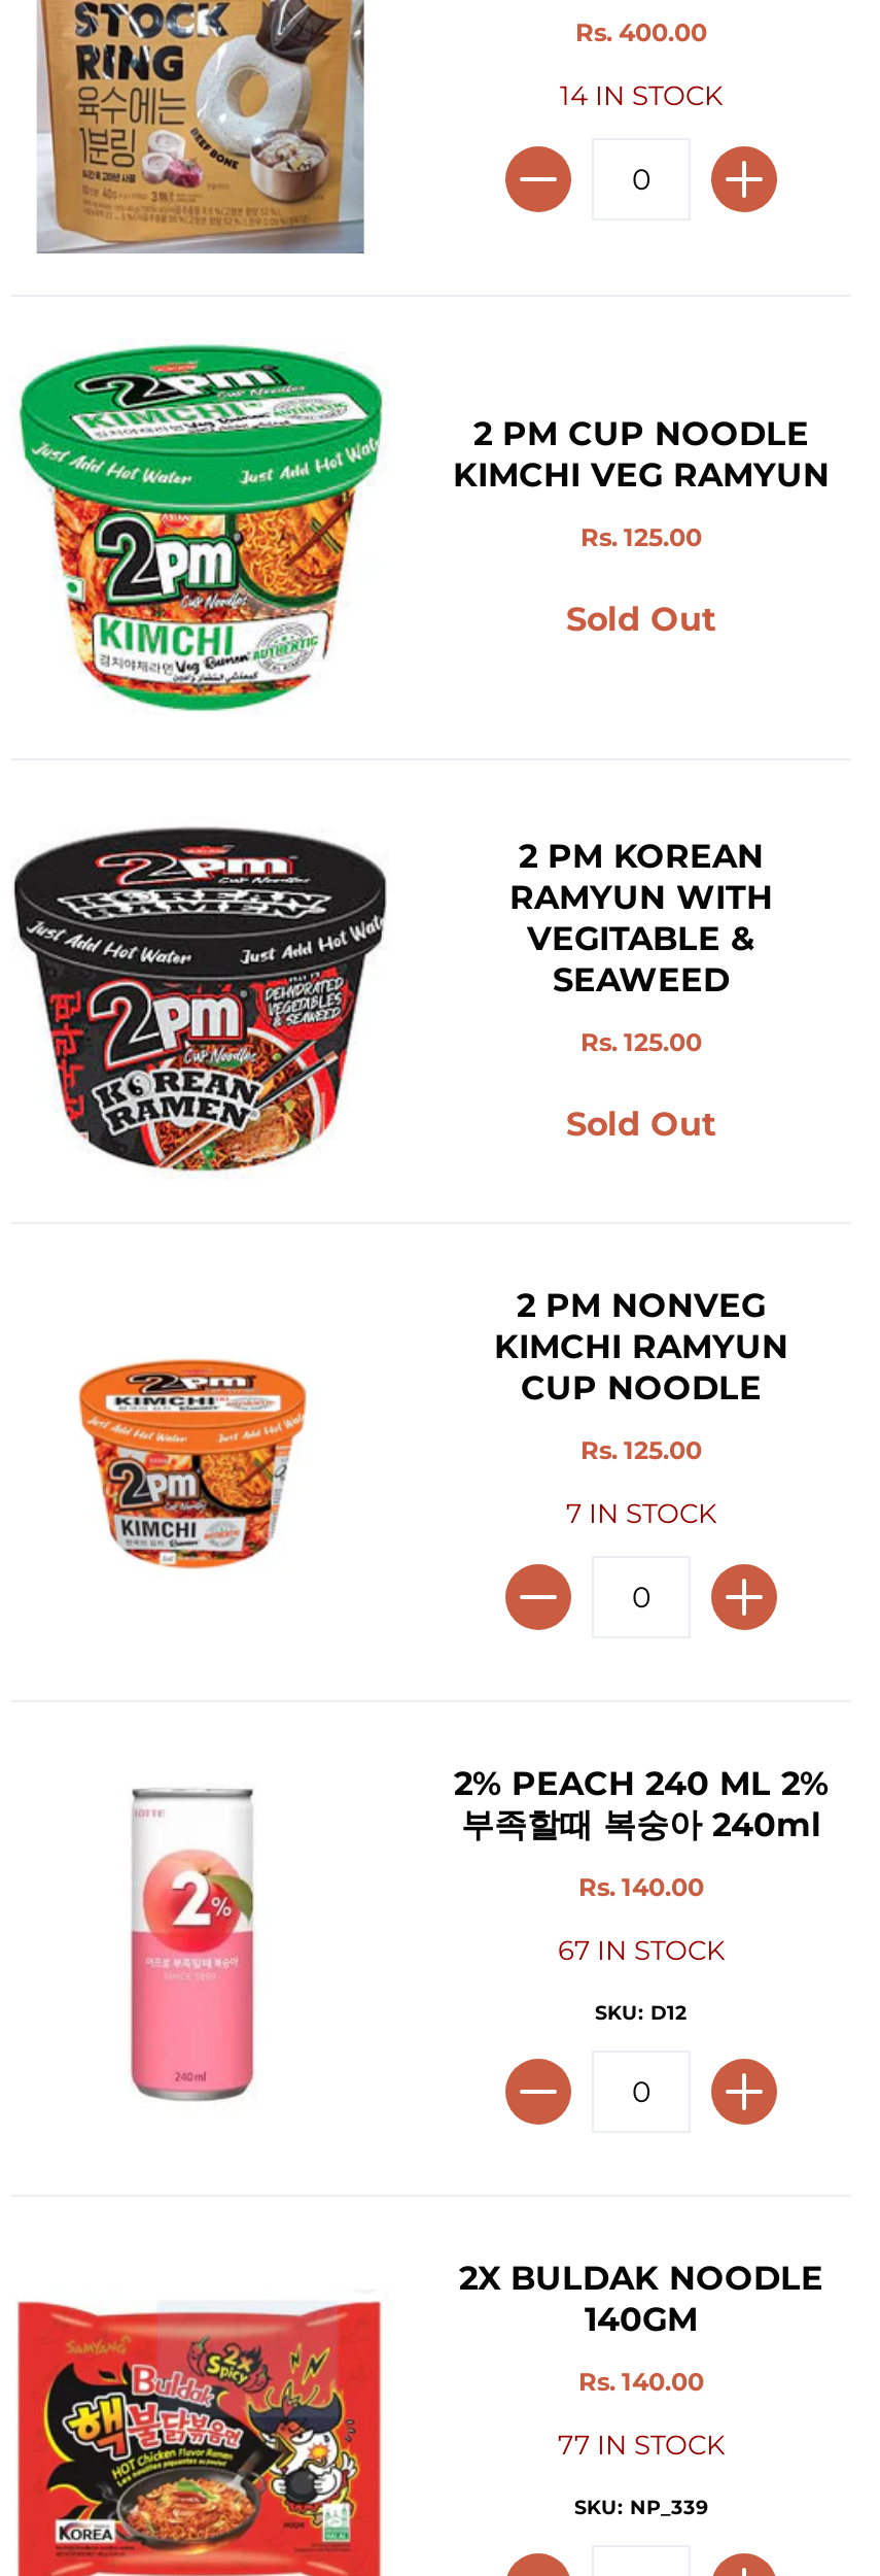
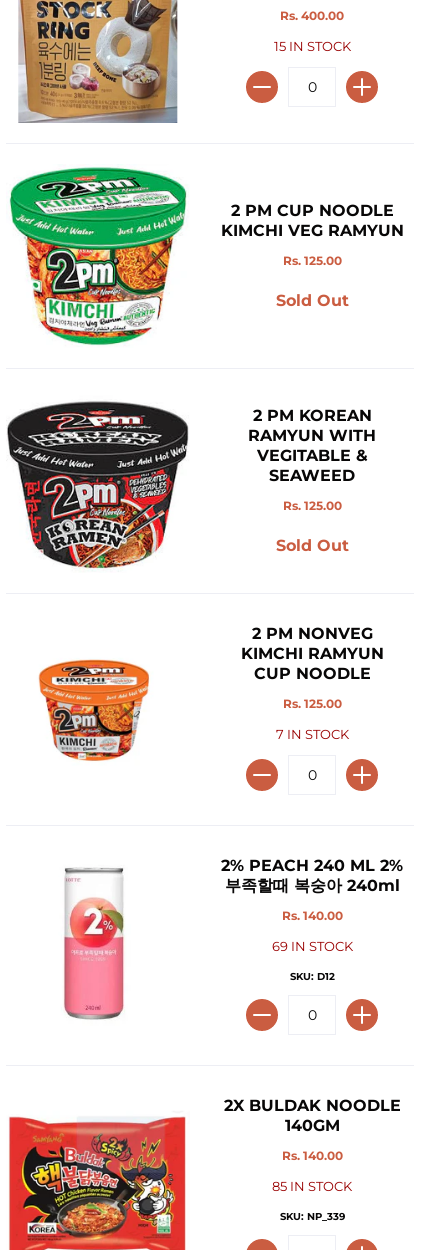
[560,79,723,110] 14 IN STOCK -> [273,38,350,53] 15 IN STOCK
[558,1935,725,1966] 67 IN STOCK -> [271,939,352,954] 69 IN STOCK
[558,2430,725,2461] 77 IN STOCK -> [272,1179,352,1194] 85 IN STOCK

